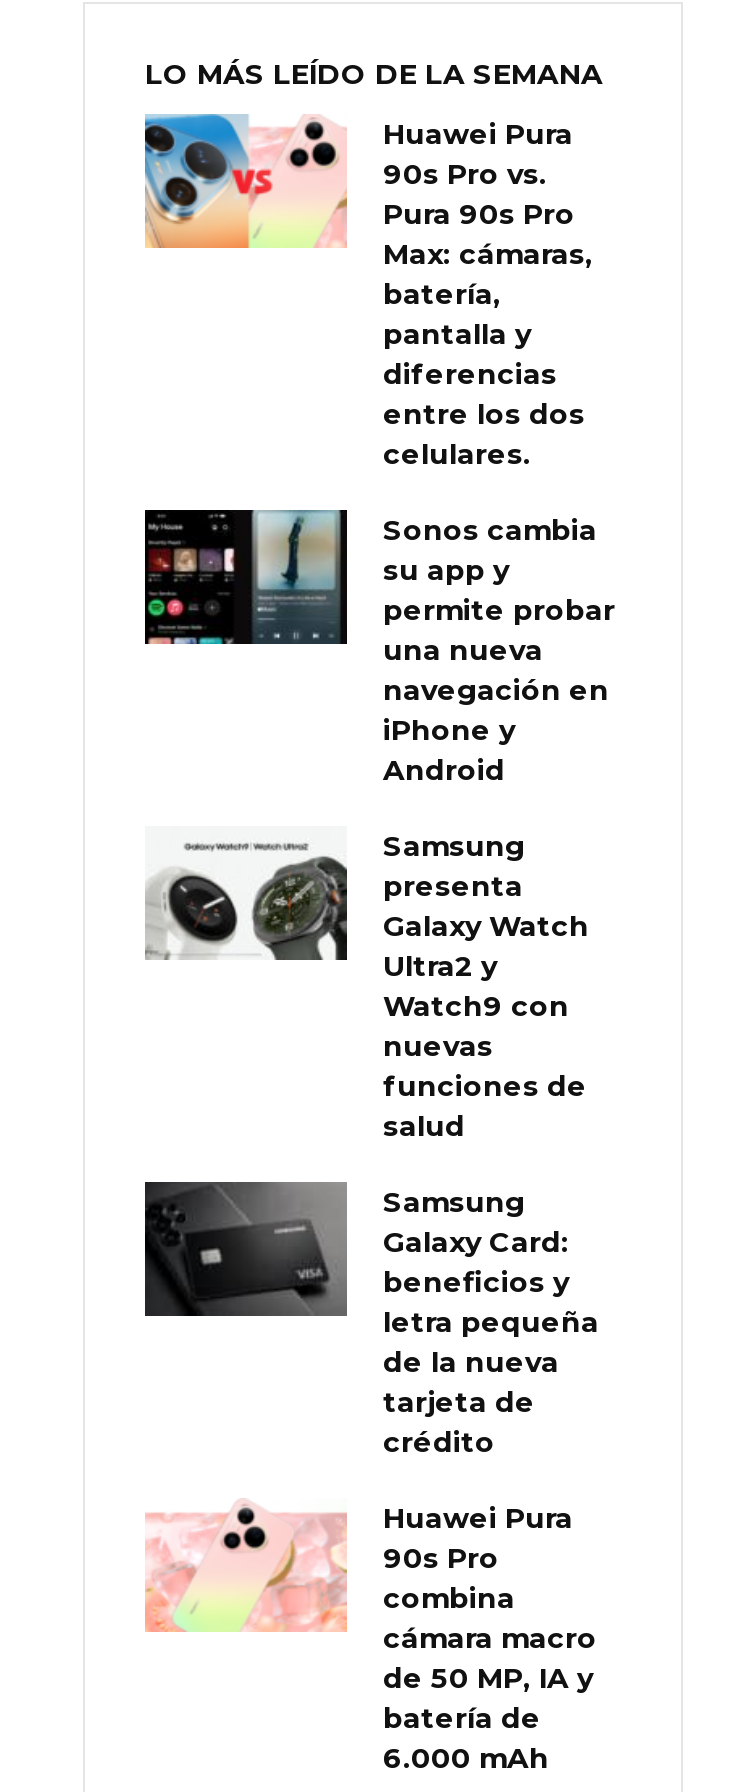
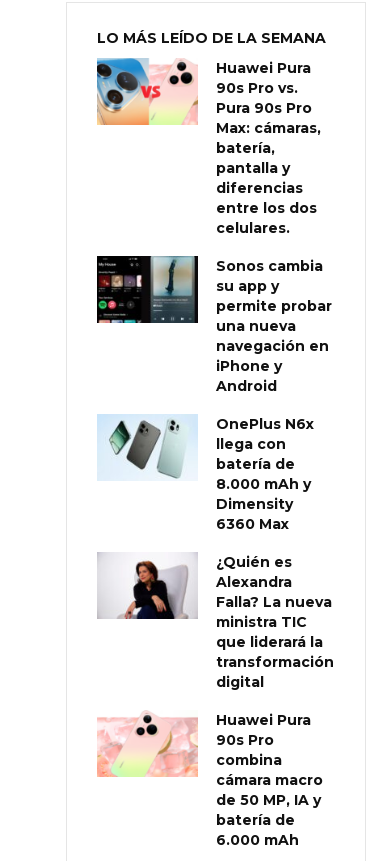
[145,829,589,1145] [image] | Samsung | presenta | Galaxy Watch | Ultra2 y | Watch9 con | nuevas | funciones de | salud -> [98,415,314,533] [image] | OnePlus N6x | llega con | batería de | 8.000 mAh y | Dimensity | 6360 Max
[143,1179,599,1461] [image] | Samsung | Galaxy Card: | beneficios y | letra pequeña | de la nueva | tarjeta de | crédito -> [97,552,334,691] [image] | ¿Quién es | Alexandra | Falla? La nueva | ministra TIC | que liderará la | transformación | digital

